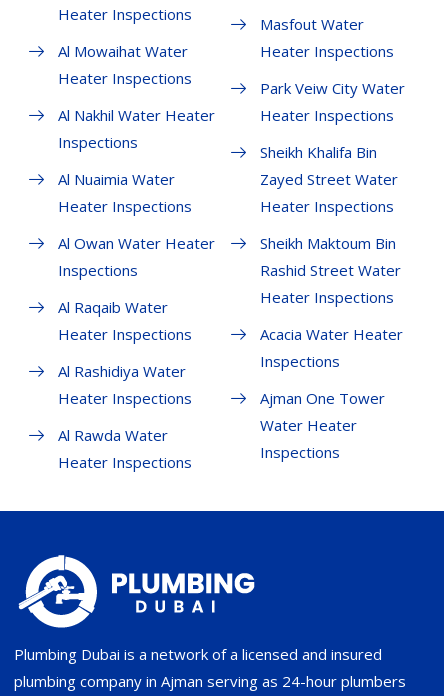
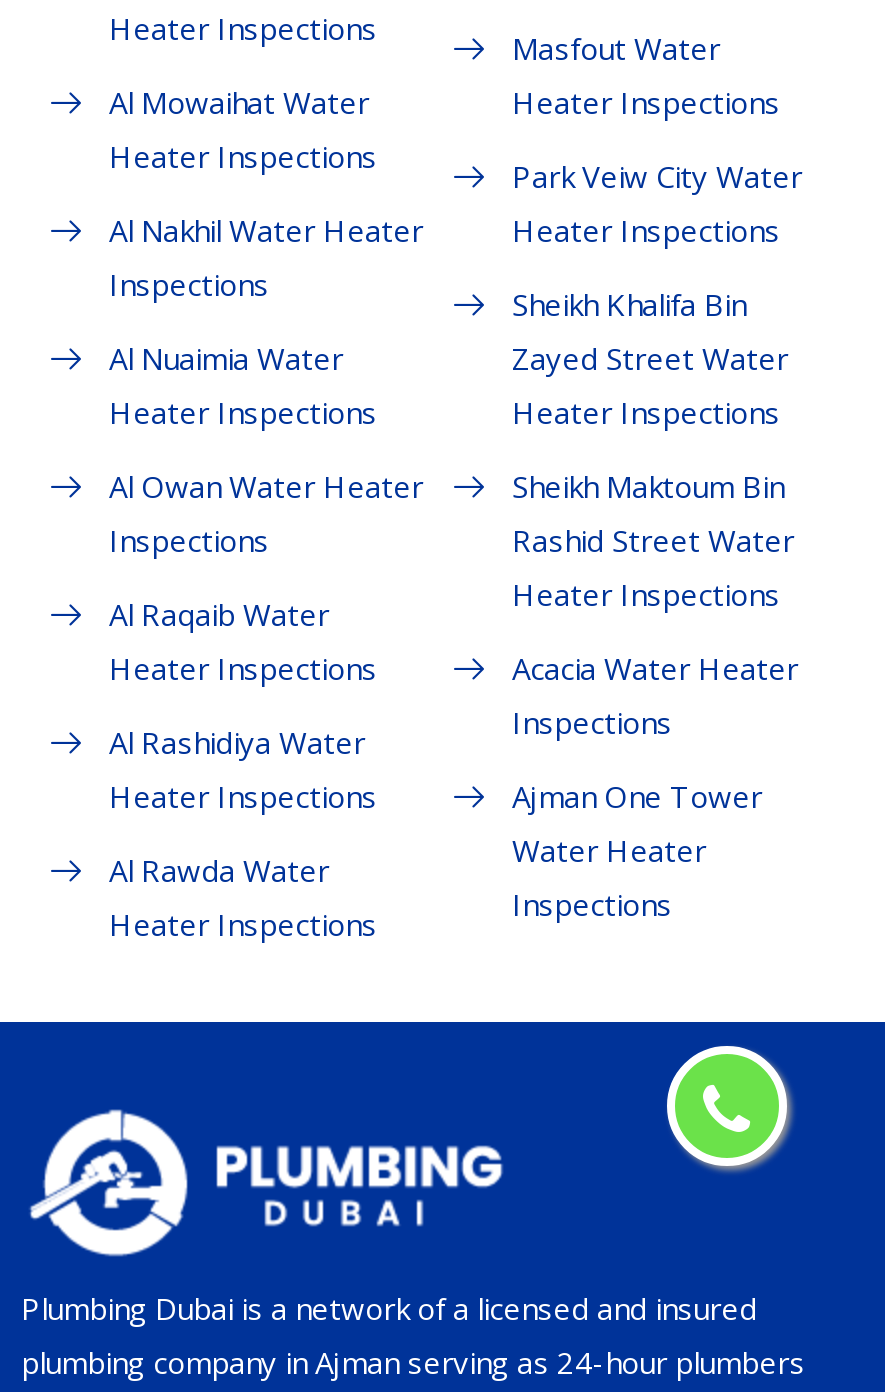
none -> [665,1044,795,1174] [image]

